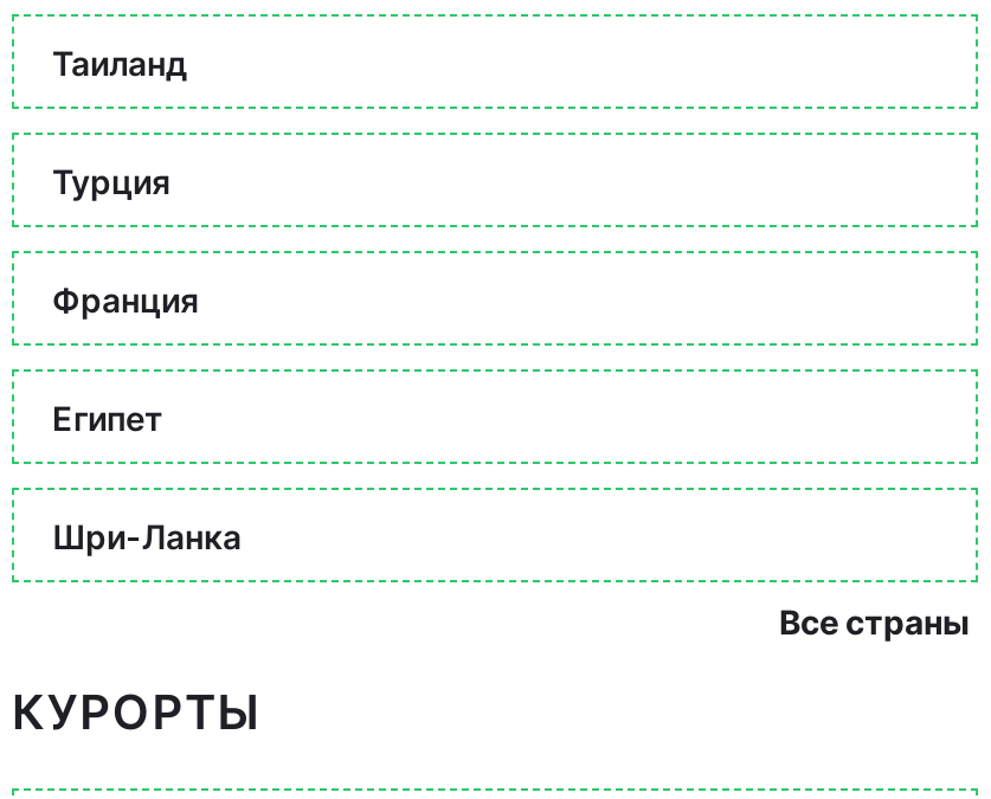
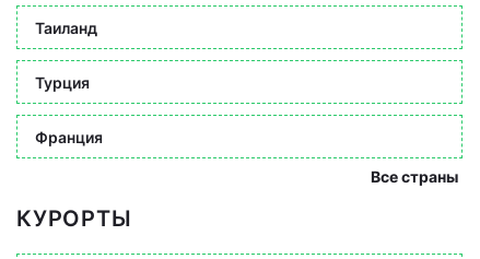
[52,397,242,555] Египет | Шри-Ланка -> none

